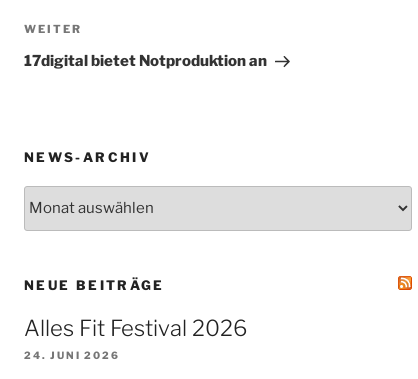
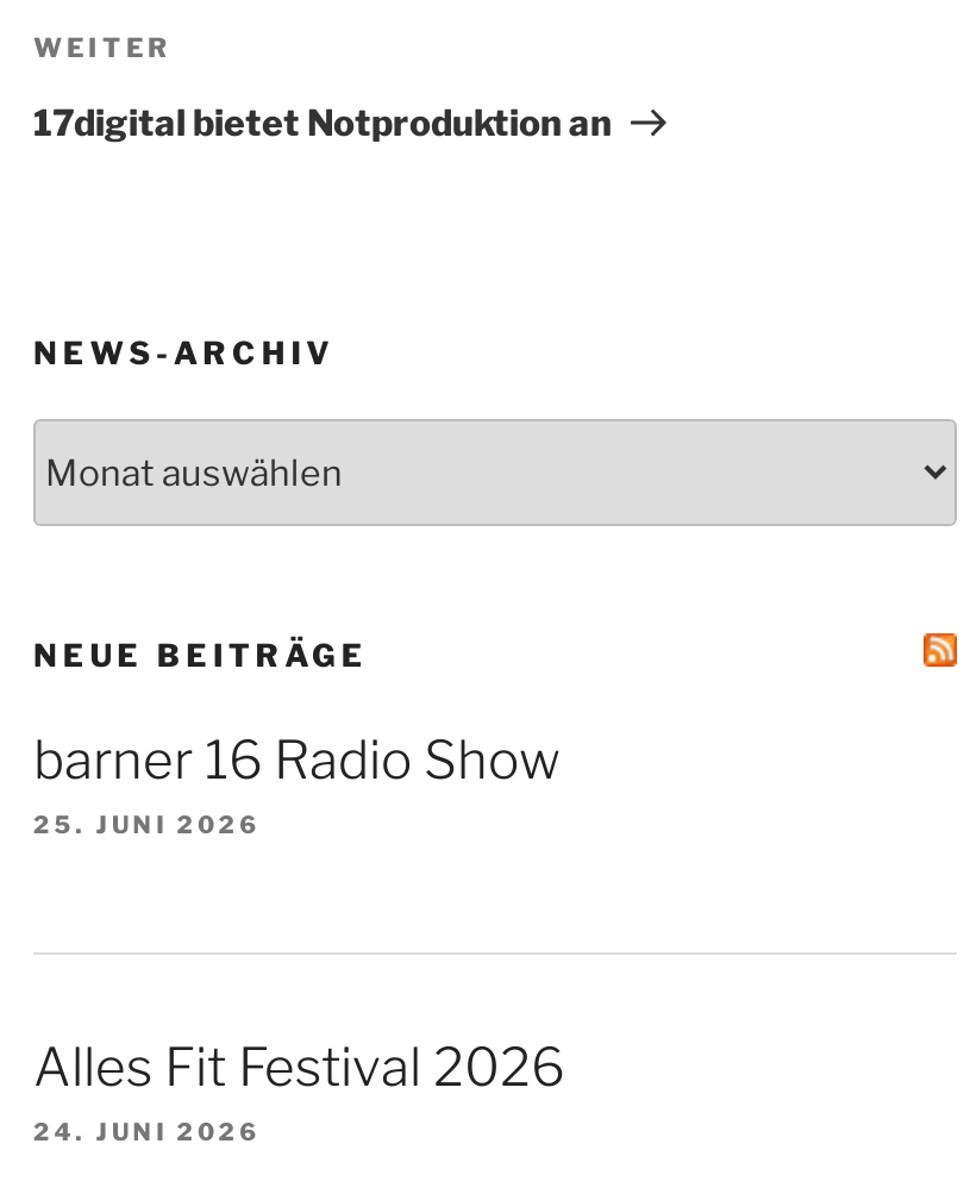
none -> [33,728,559,838] barner 16 Radio Show | 25. JUNI 2026

